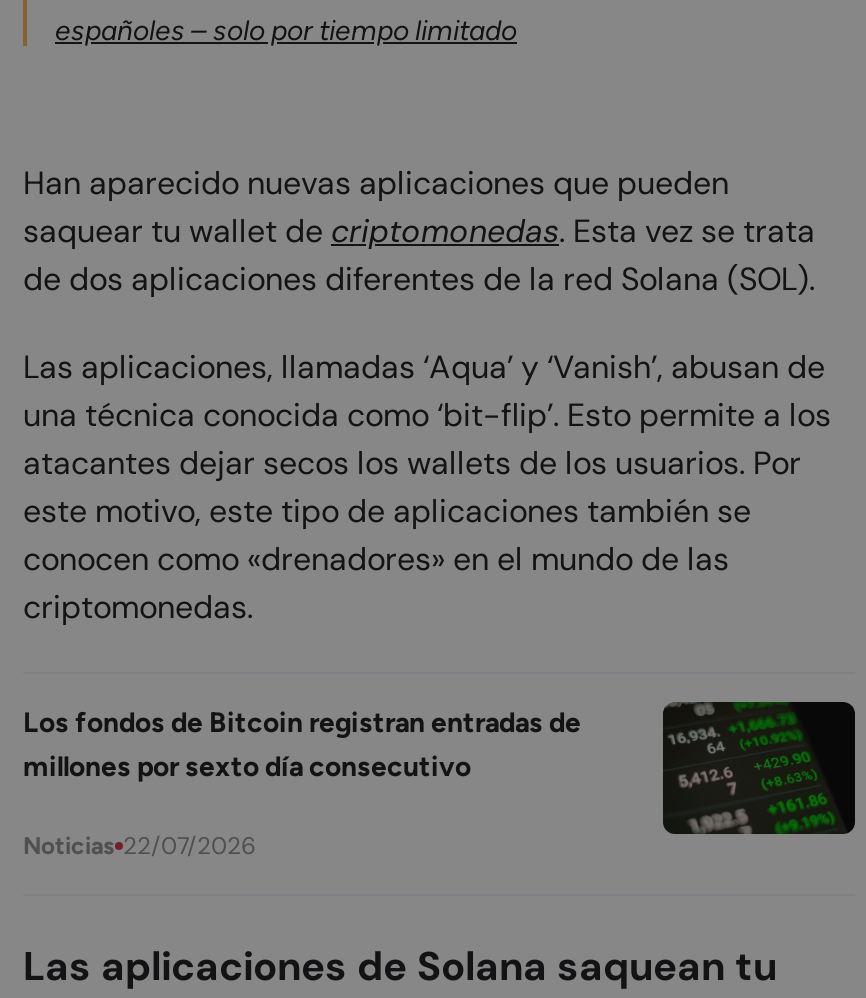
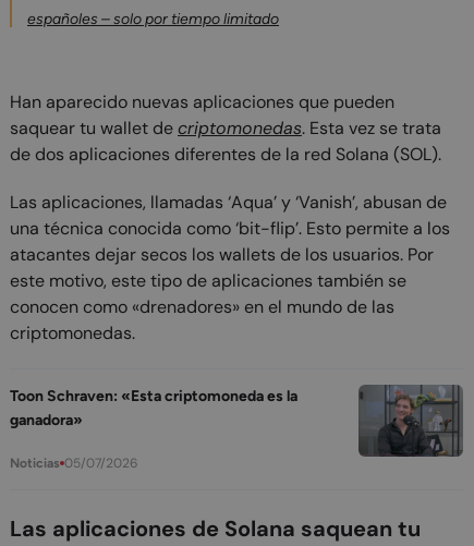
[23,706,581,784] Los fondos de Bitcoin registran entradas de | millones por sexto día consecutivo -> [10,387,297,429] Toon Schraven: «Esta criptomoneda es la | ganadora»
[661,700,855,836] [image] -> [357,384,462,458] [image]
[23,830,257,862] Noticias 22/07/2026 -> [10,454,138,472] Noticias 05/07/2026

